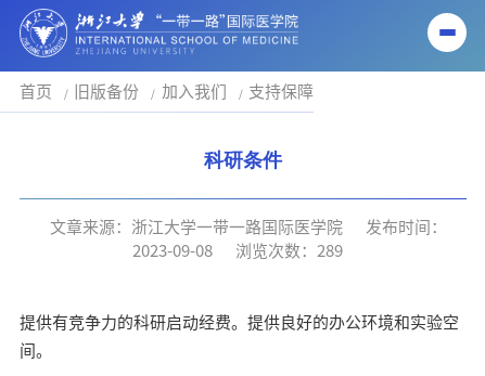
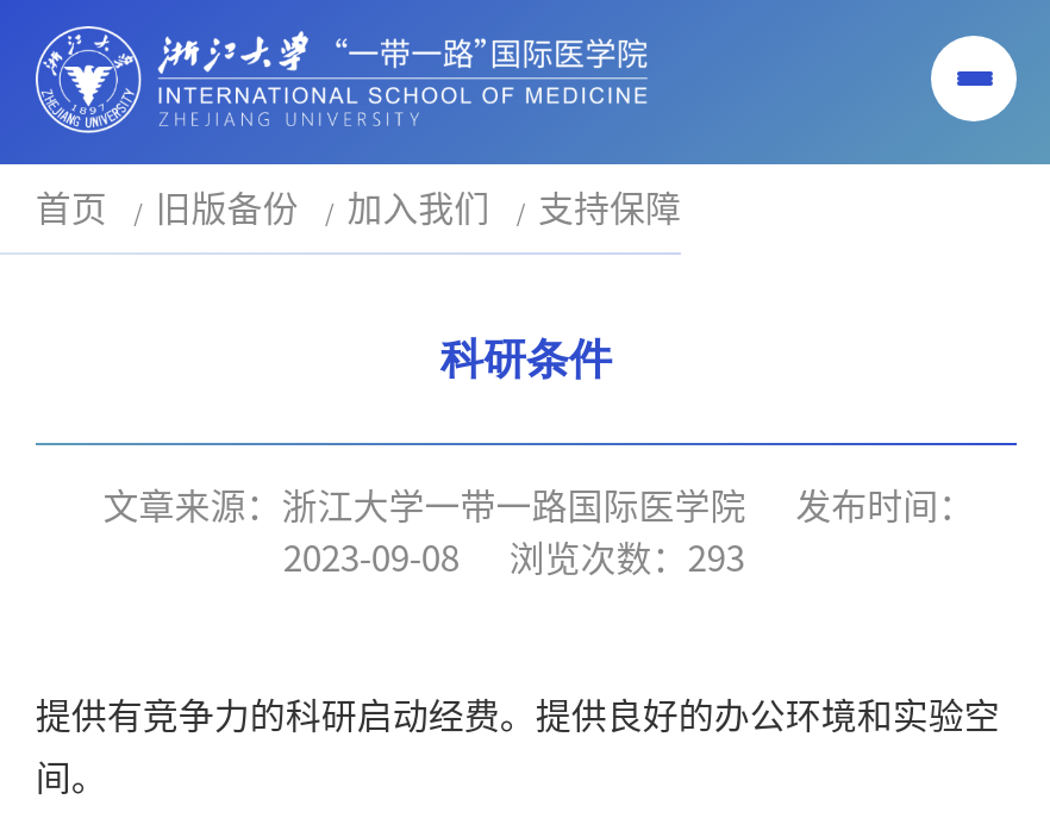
[132,243,343,259] 2023-09-08 浏览次数：289 -> [283,541,745,577] 2023-09-08 浏览次数：293

